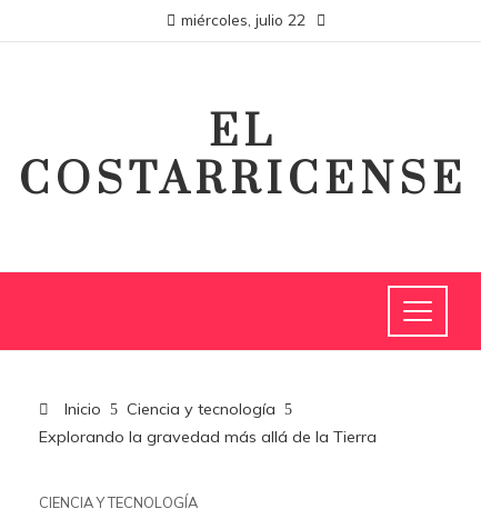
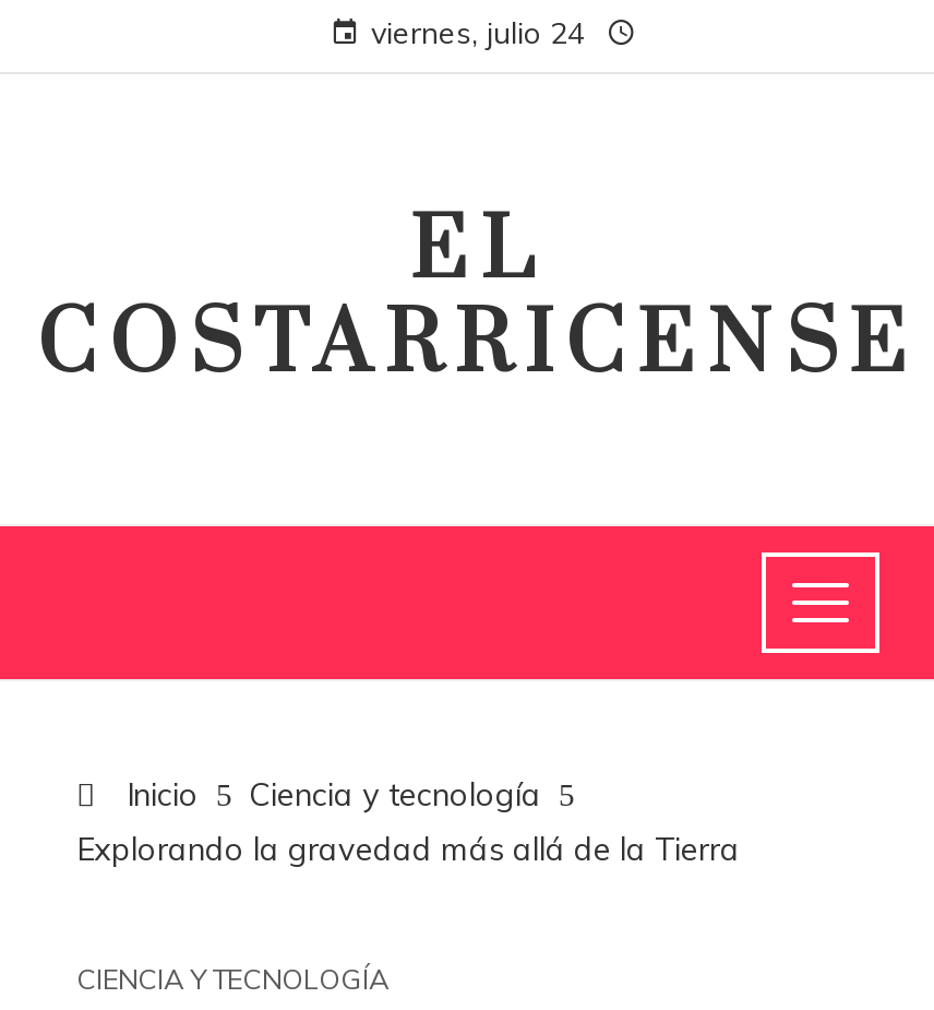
[181,10,305,29] miércoles, julio 22 -> [371,13,585,50] viernes, julio 24

